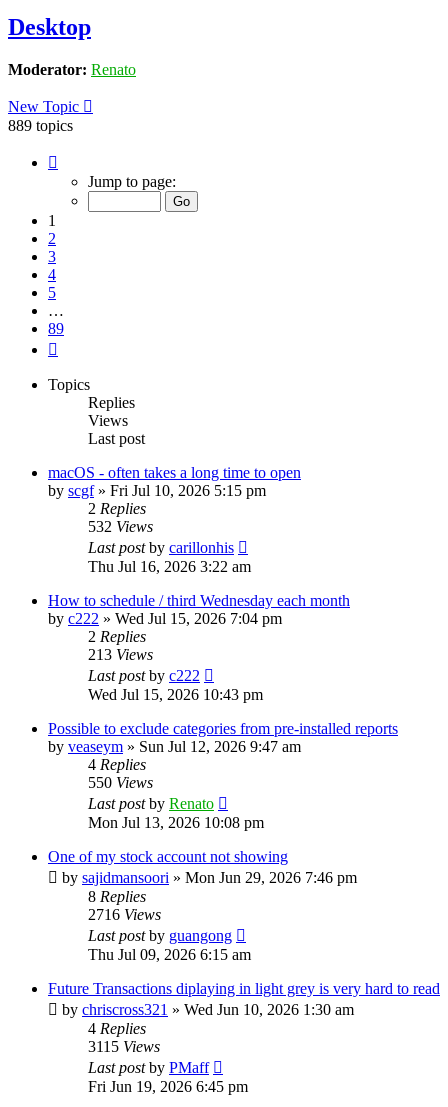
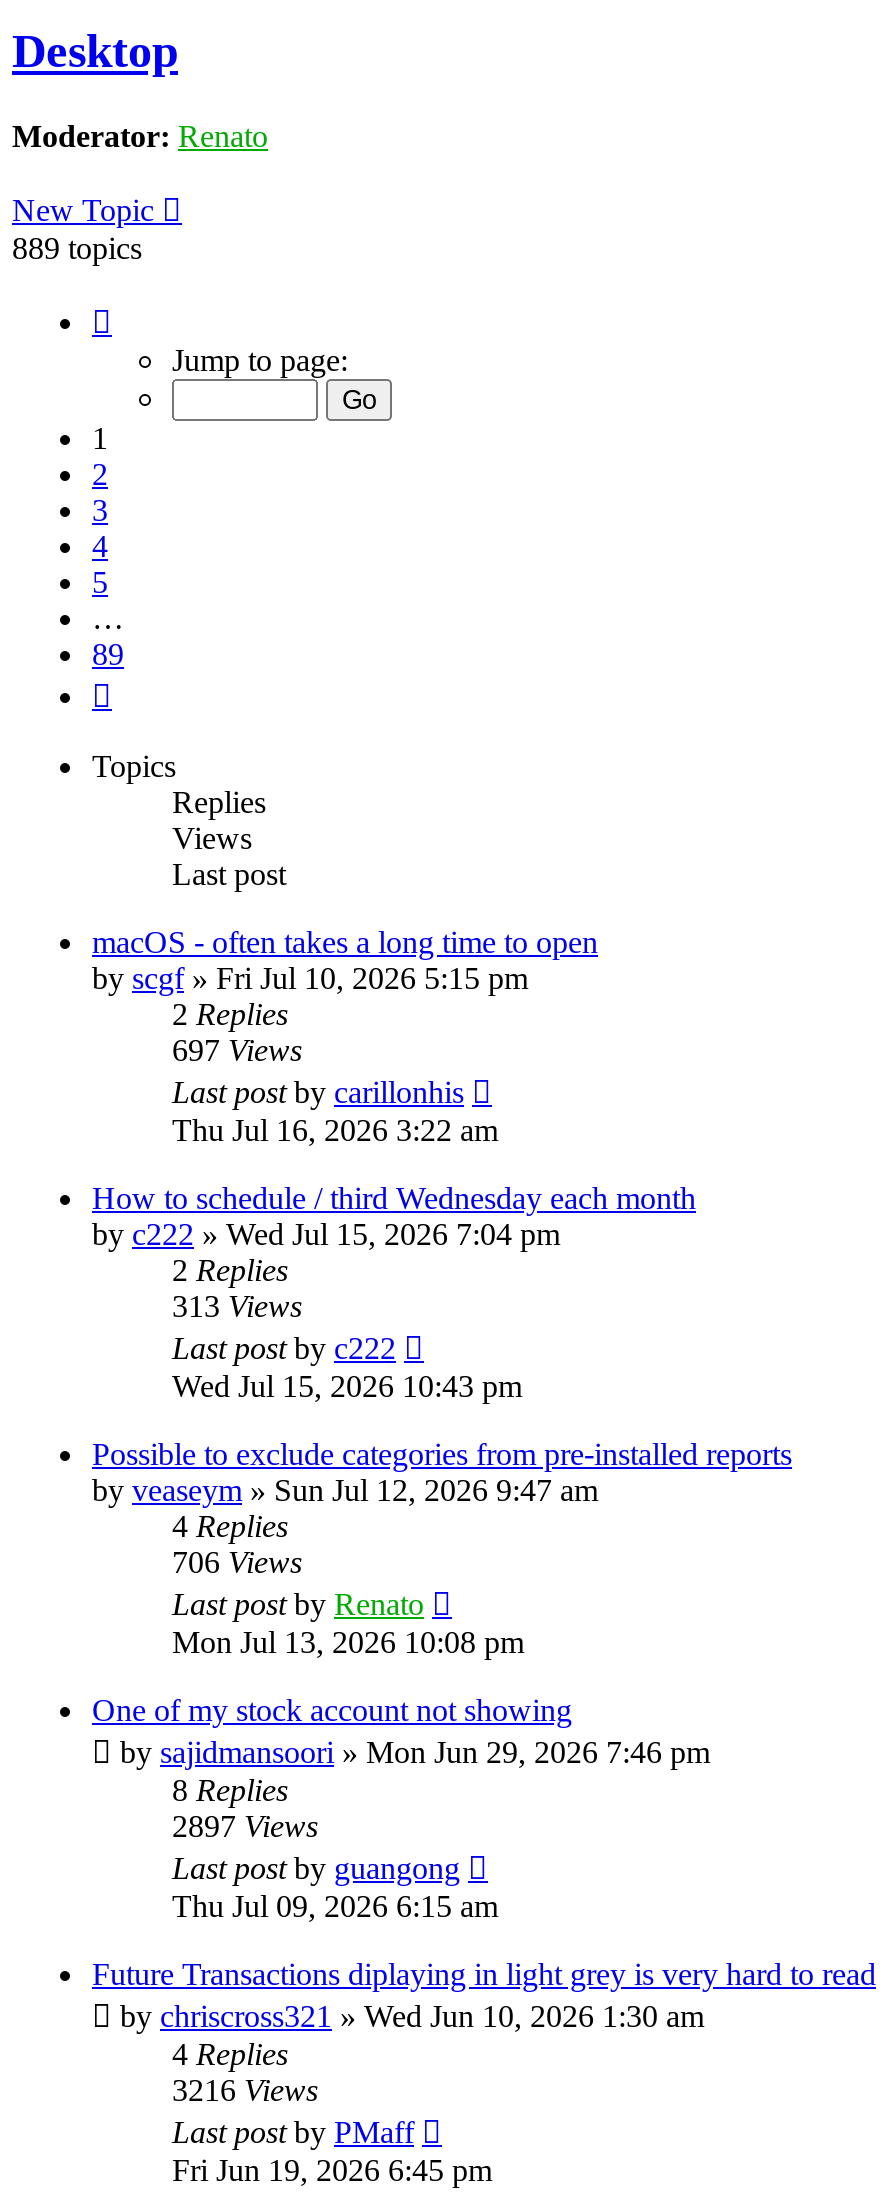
[88,518,153,535] 532 Views -> [172,1032,302,1066] 697 Views
[88,646,153,663] 213 Views -> [172,1288,302,1322] 313 Views
[88,774,153,791] 550 Views -> [172,1544,302,1578] 706 Views
[88,906,161,923] 2716 Views -> [172,1808,318,1842] 2897 Views
[88,1038,160,1055] 3115 Views -> [172,2072,318,2106] 3216 Views

